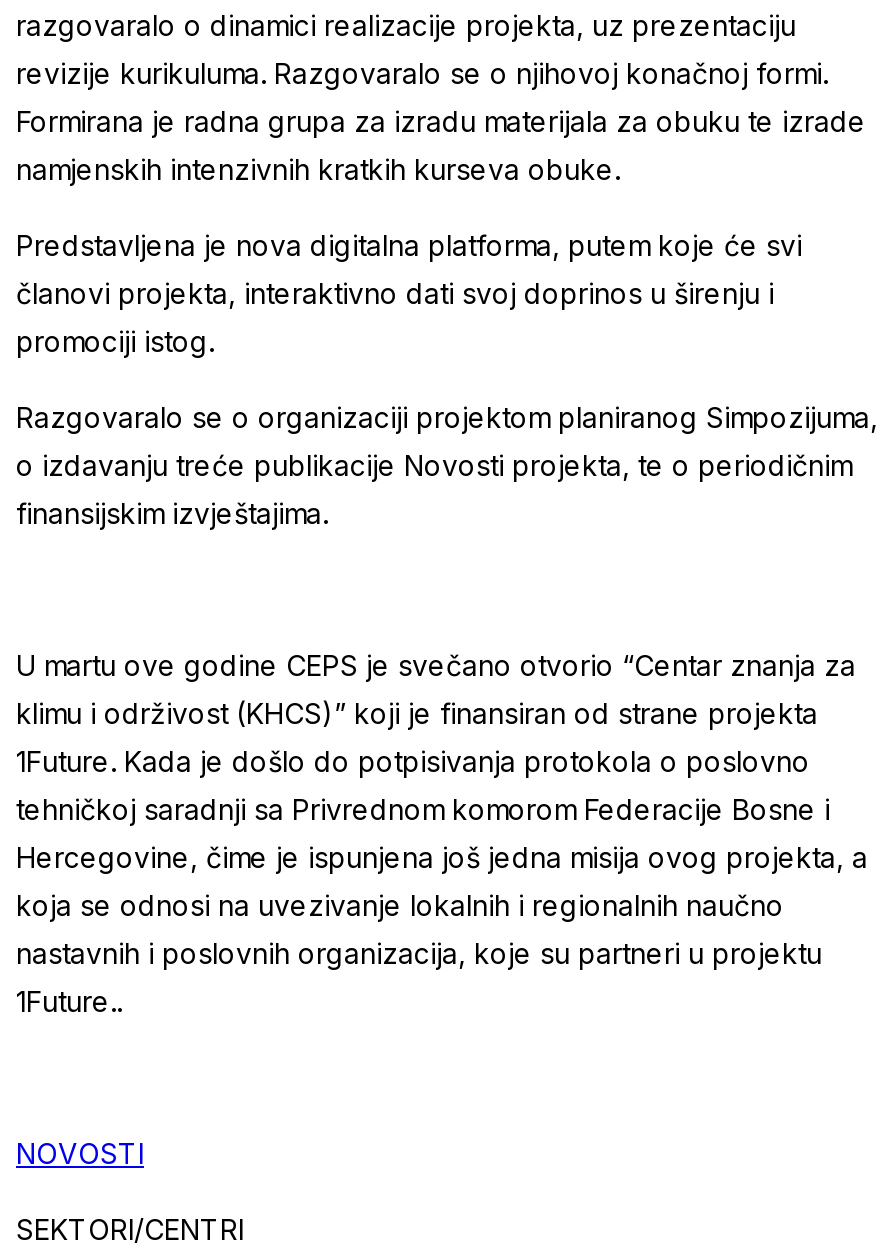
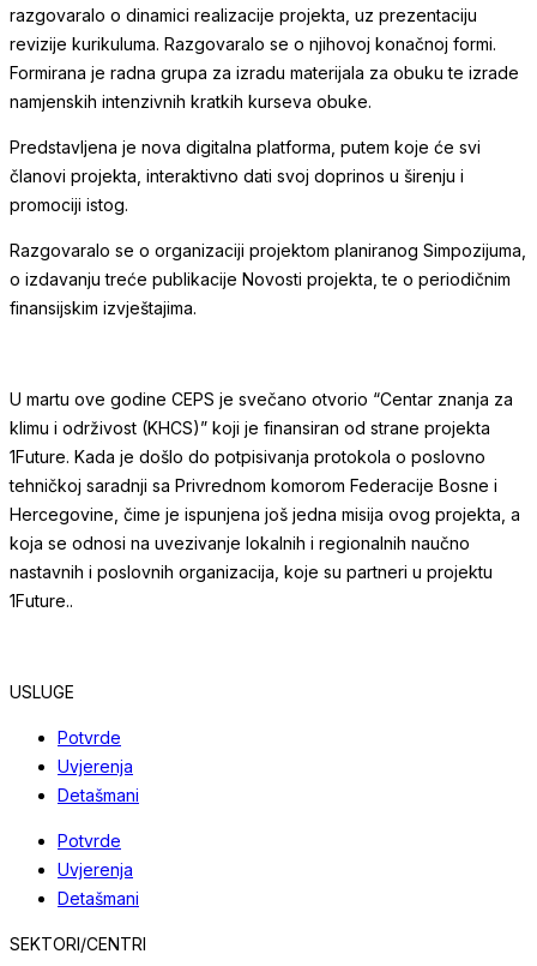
[16,1136,144,1170] NOVOSTI -> [10,682,139,908] USLUGE | Potvrde | Uvjerenja | Detašmani | Potvrde | Uvjerenja | Detašmani

